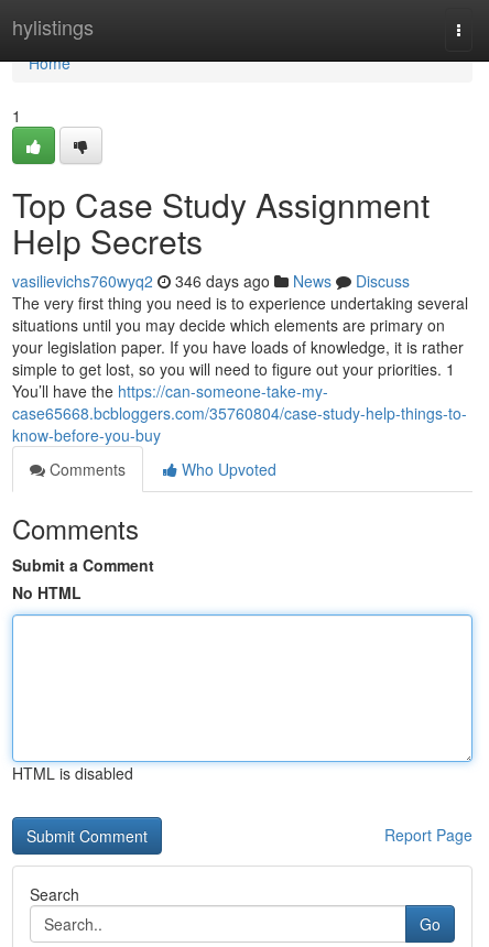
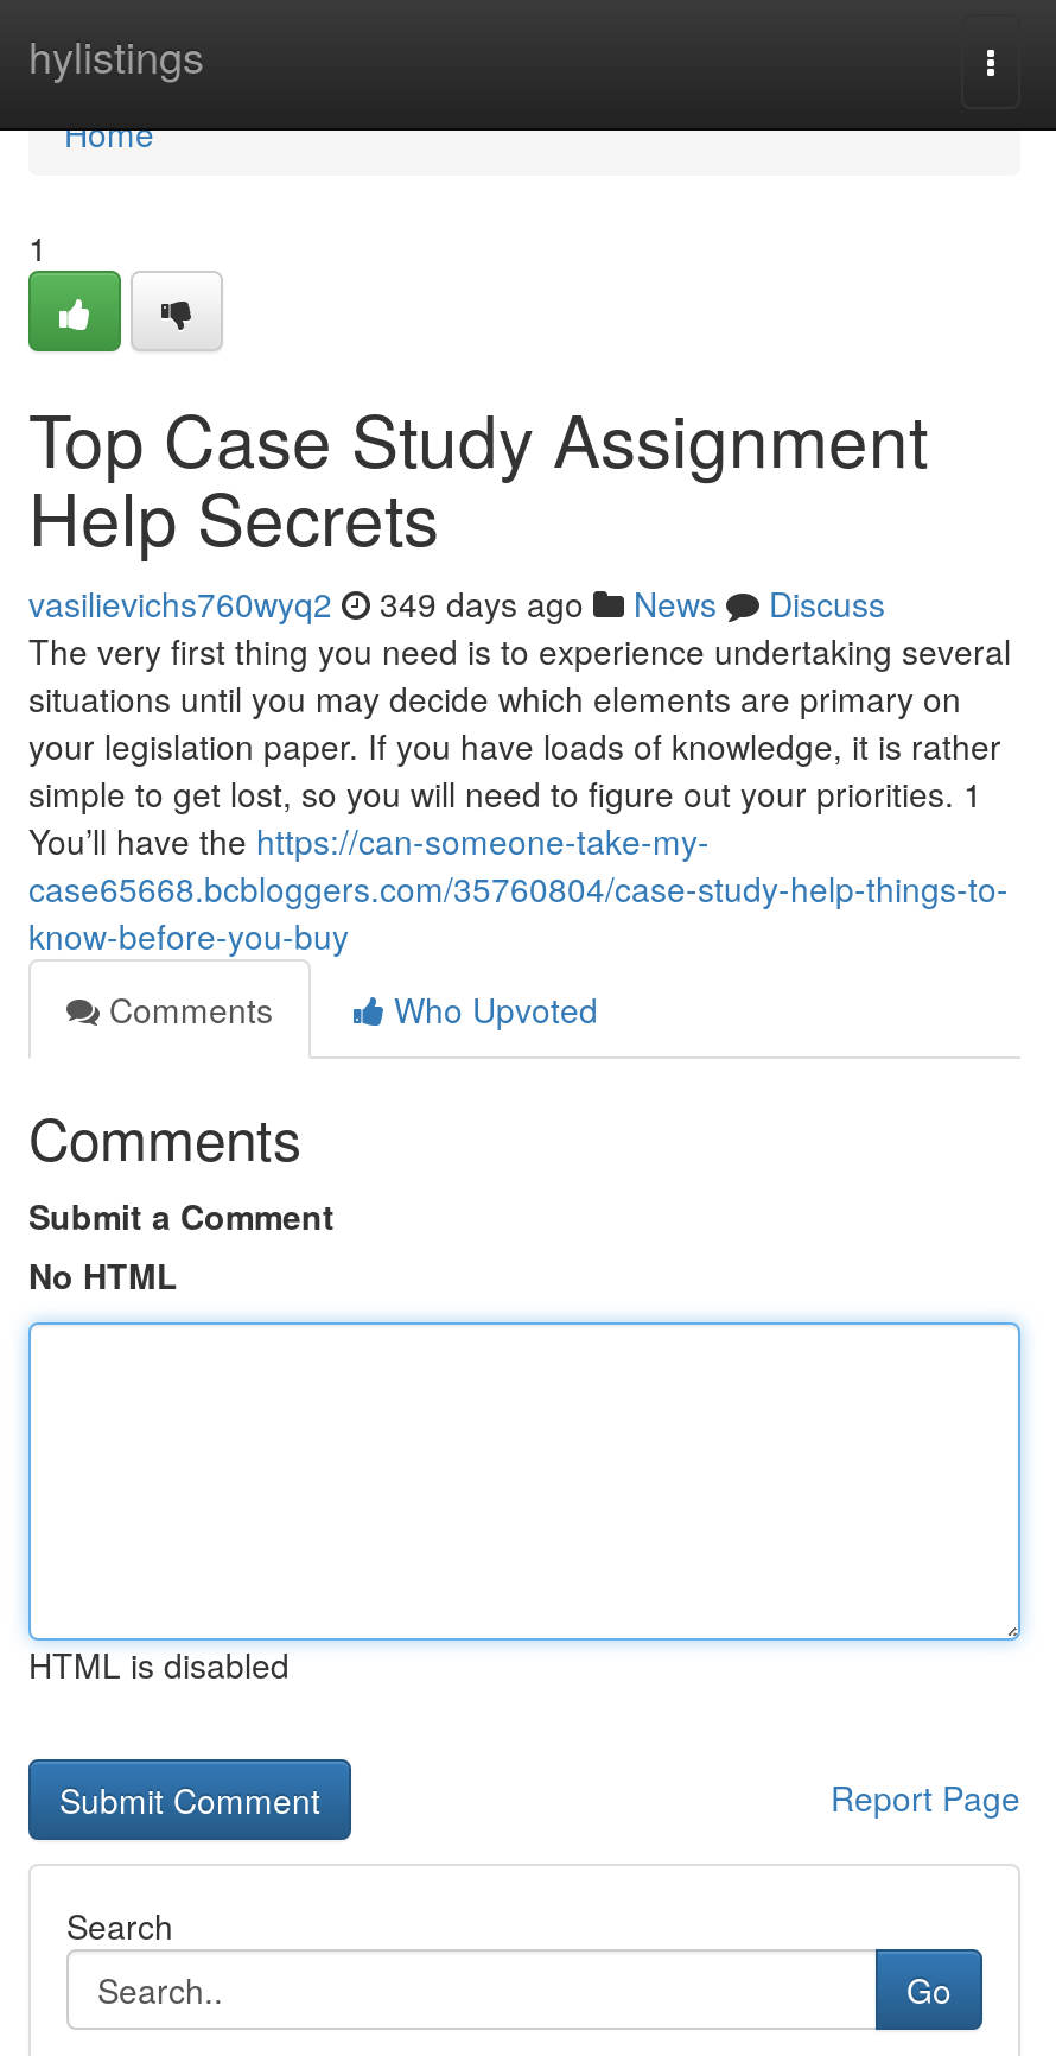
[12,270,410,292] vasilievichs760wyq2 346 days ago News Discuss -> [28,579,885,627] vasilievichs760wyq2 349 days ago News Discuss

